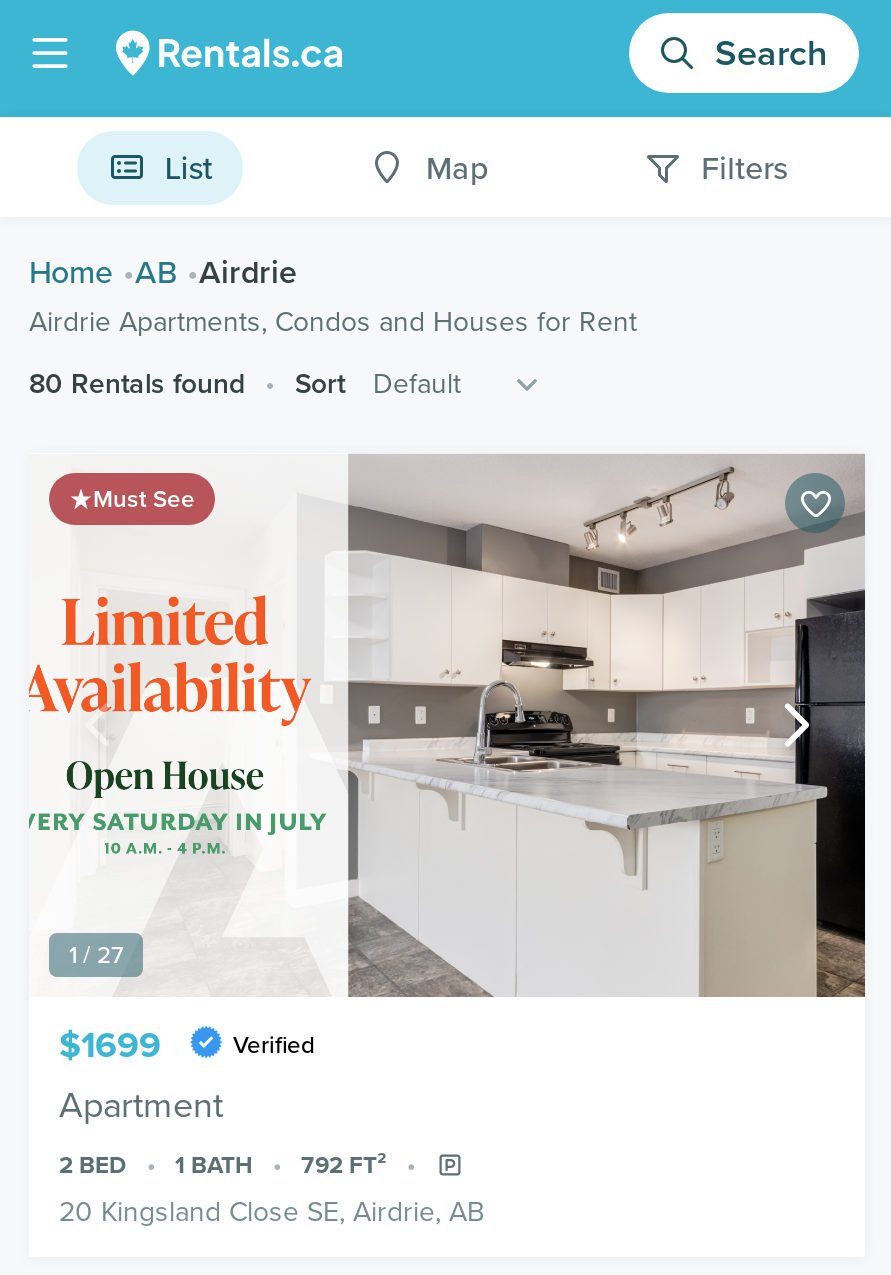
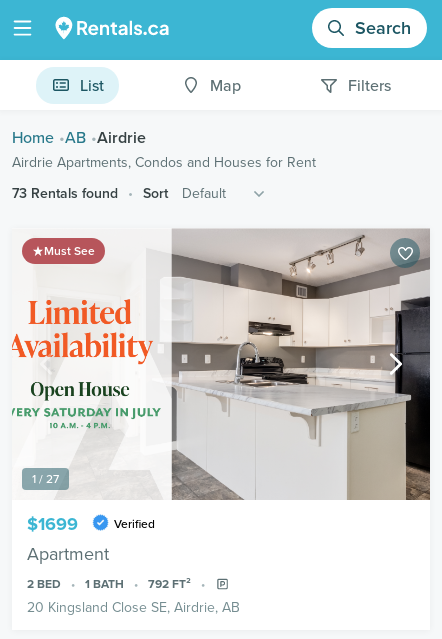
[29,367,245,401] 80 Rentals found -> [12,185,118,202] 73 Rentals found

